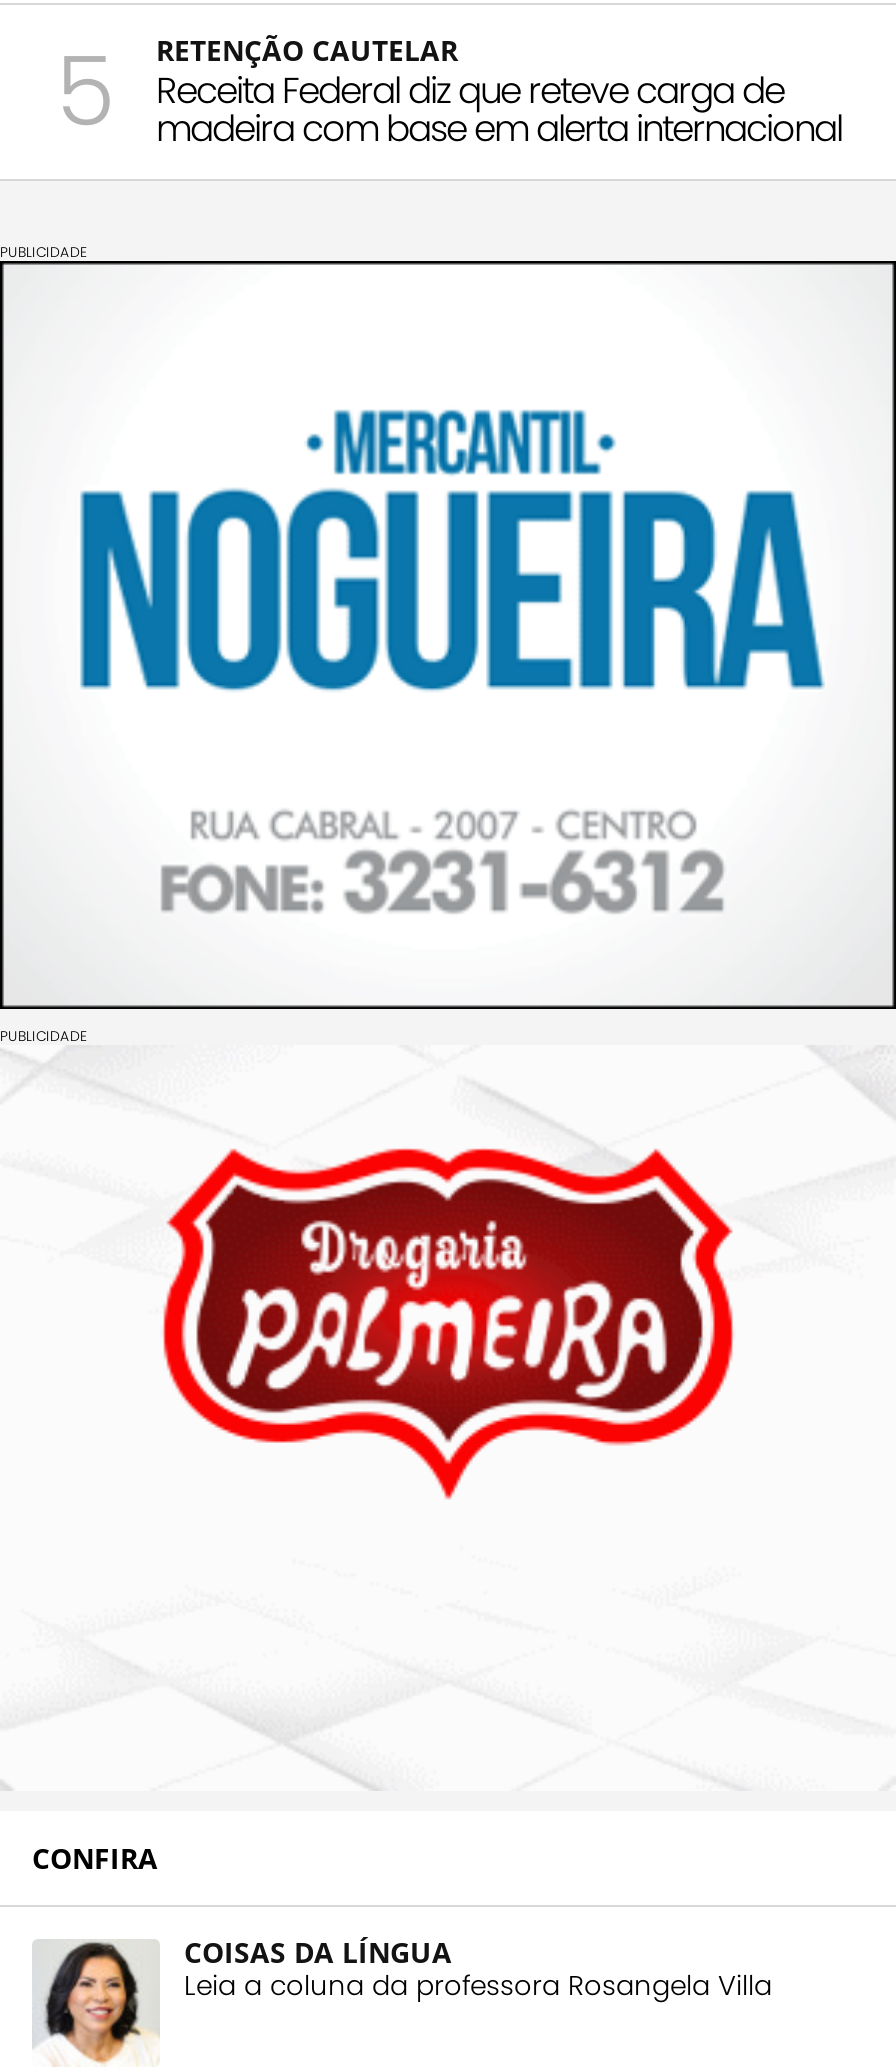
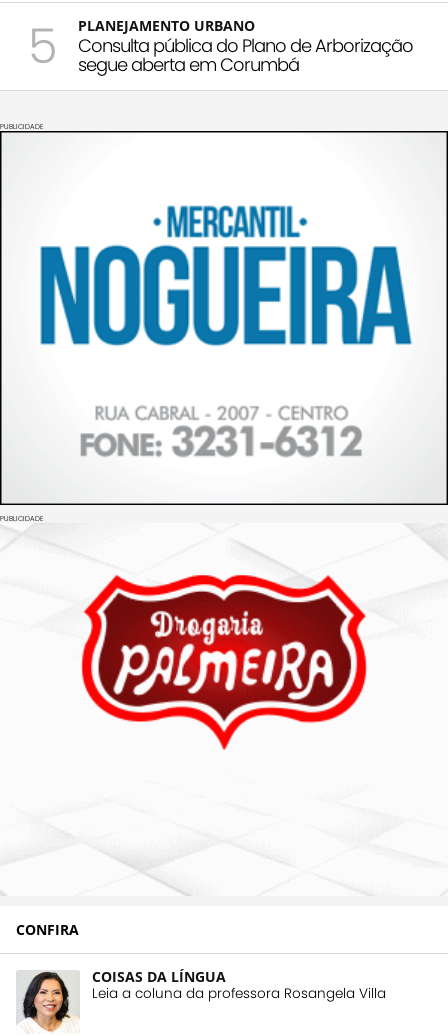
[156,32,842,154] RETENÇÃO CAUTELAR | Receita Federal diz que reteve carga de | madeira com base em alerta internacional -> [78,16,413,77] PLANEJAMENTO URBANO | Consulta pública do Plano de Arborização | segue aberta em Corumbá

